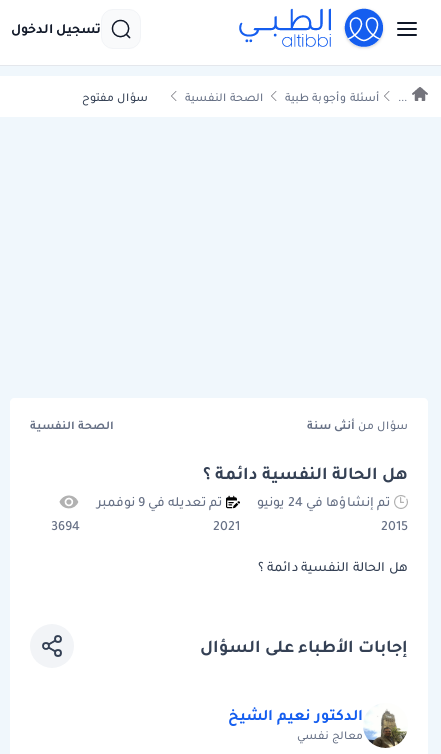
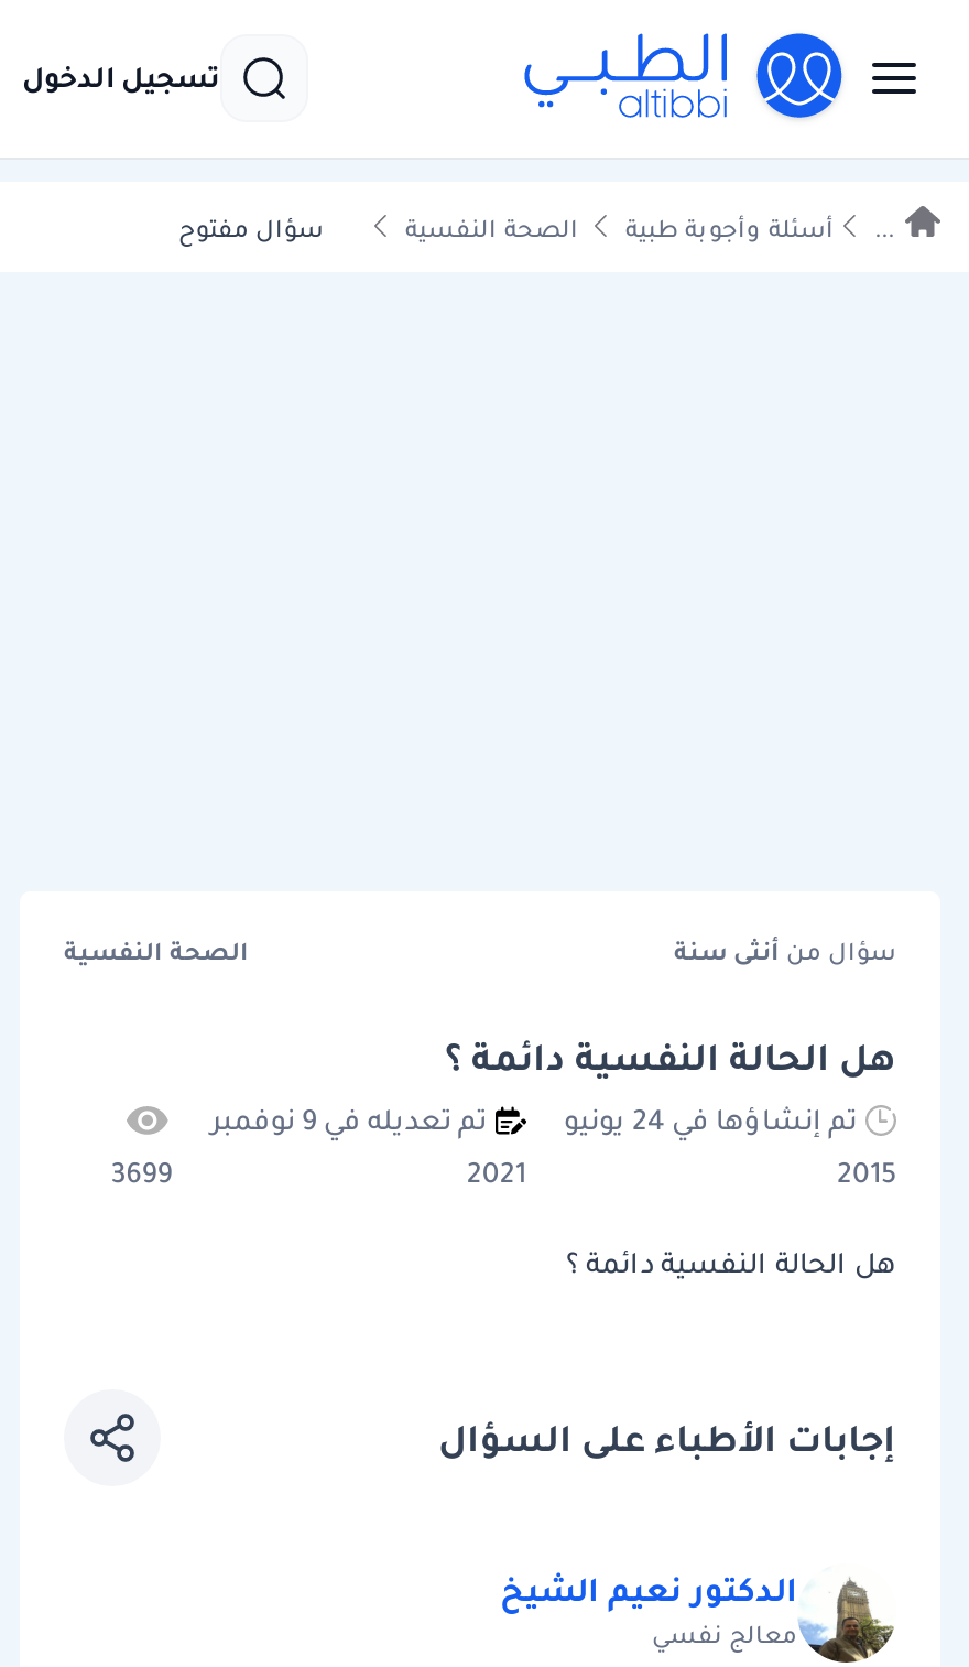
[51,516,80,535] 3694 -> [111,1151,172,1193] 3699

